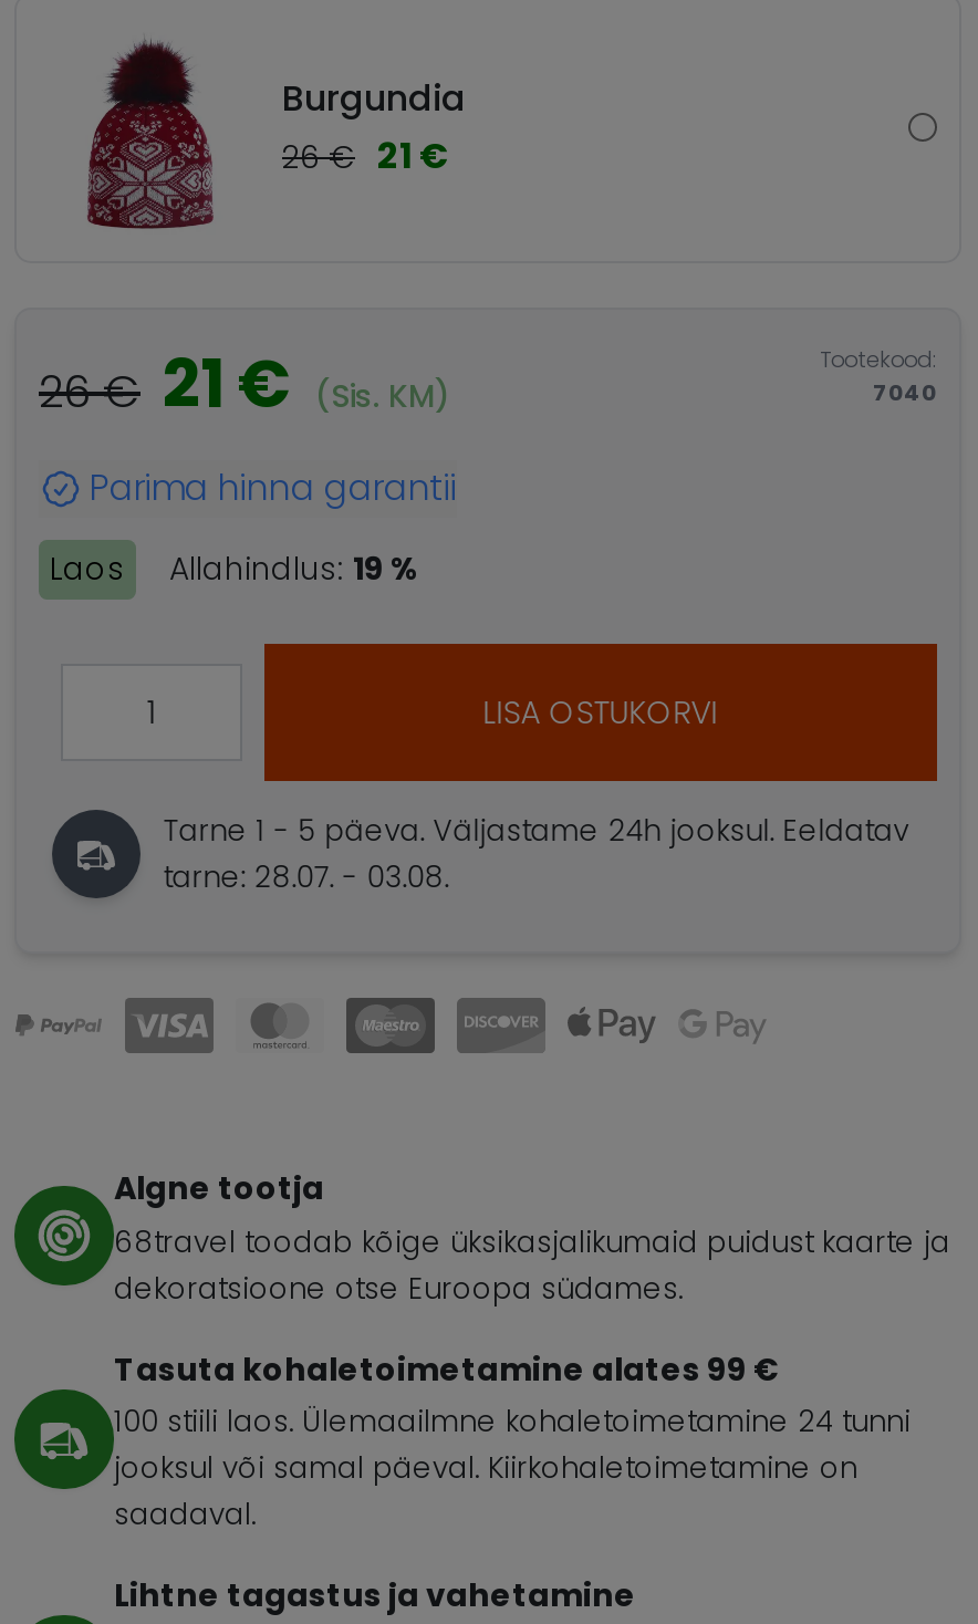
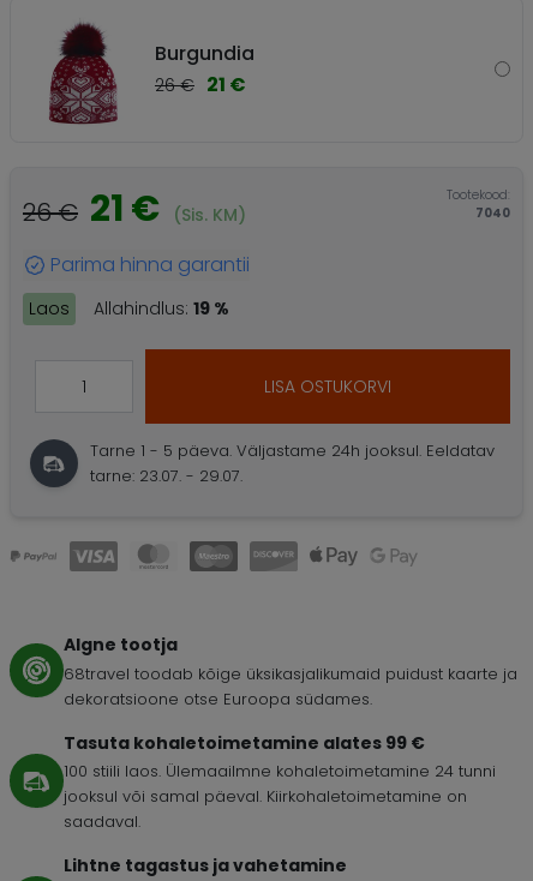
[163,856,449,898] tarne: 28.07. - 03.08. -> [90,465,243,487] tarne: 23.07. - 29.07.

